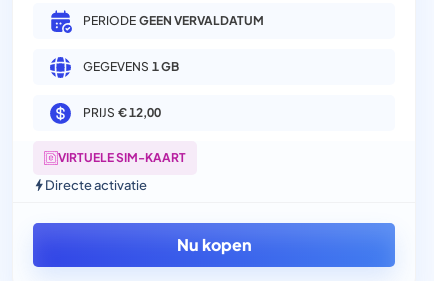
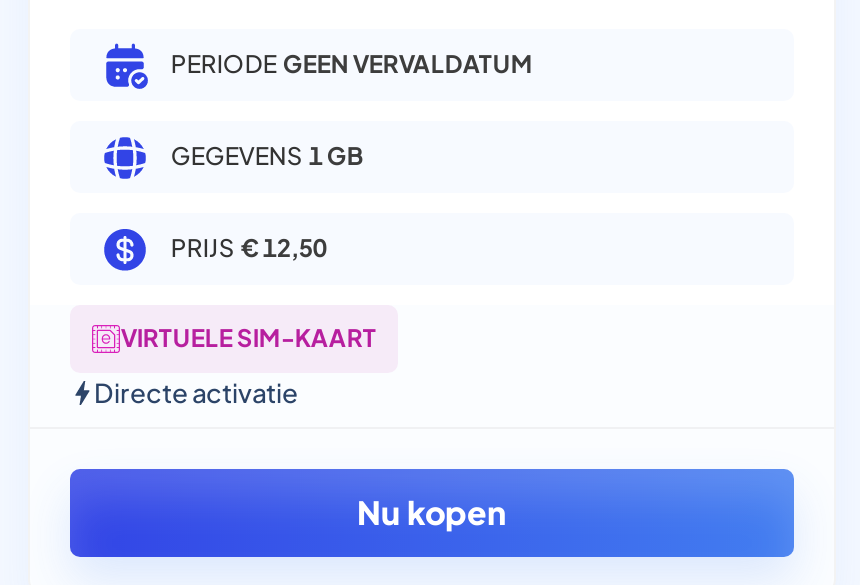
[83,105,161,120] PRIJS € 12,00 -> [171,233,327,263] PRIJS € 12,50

